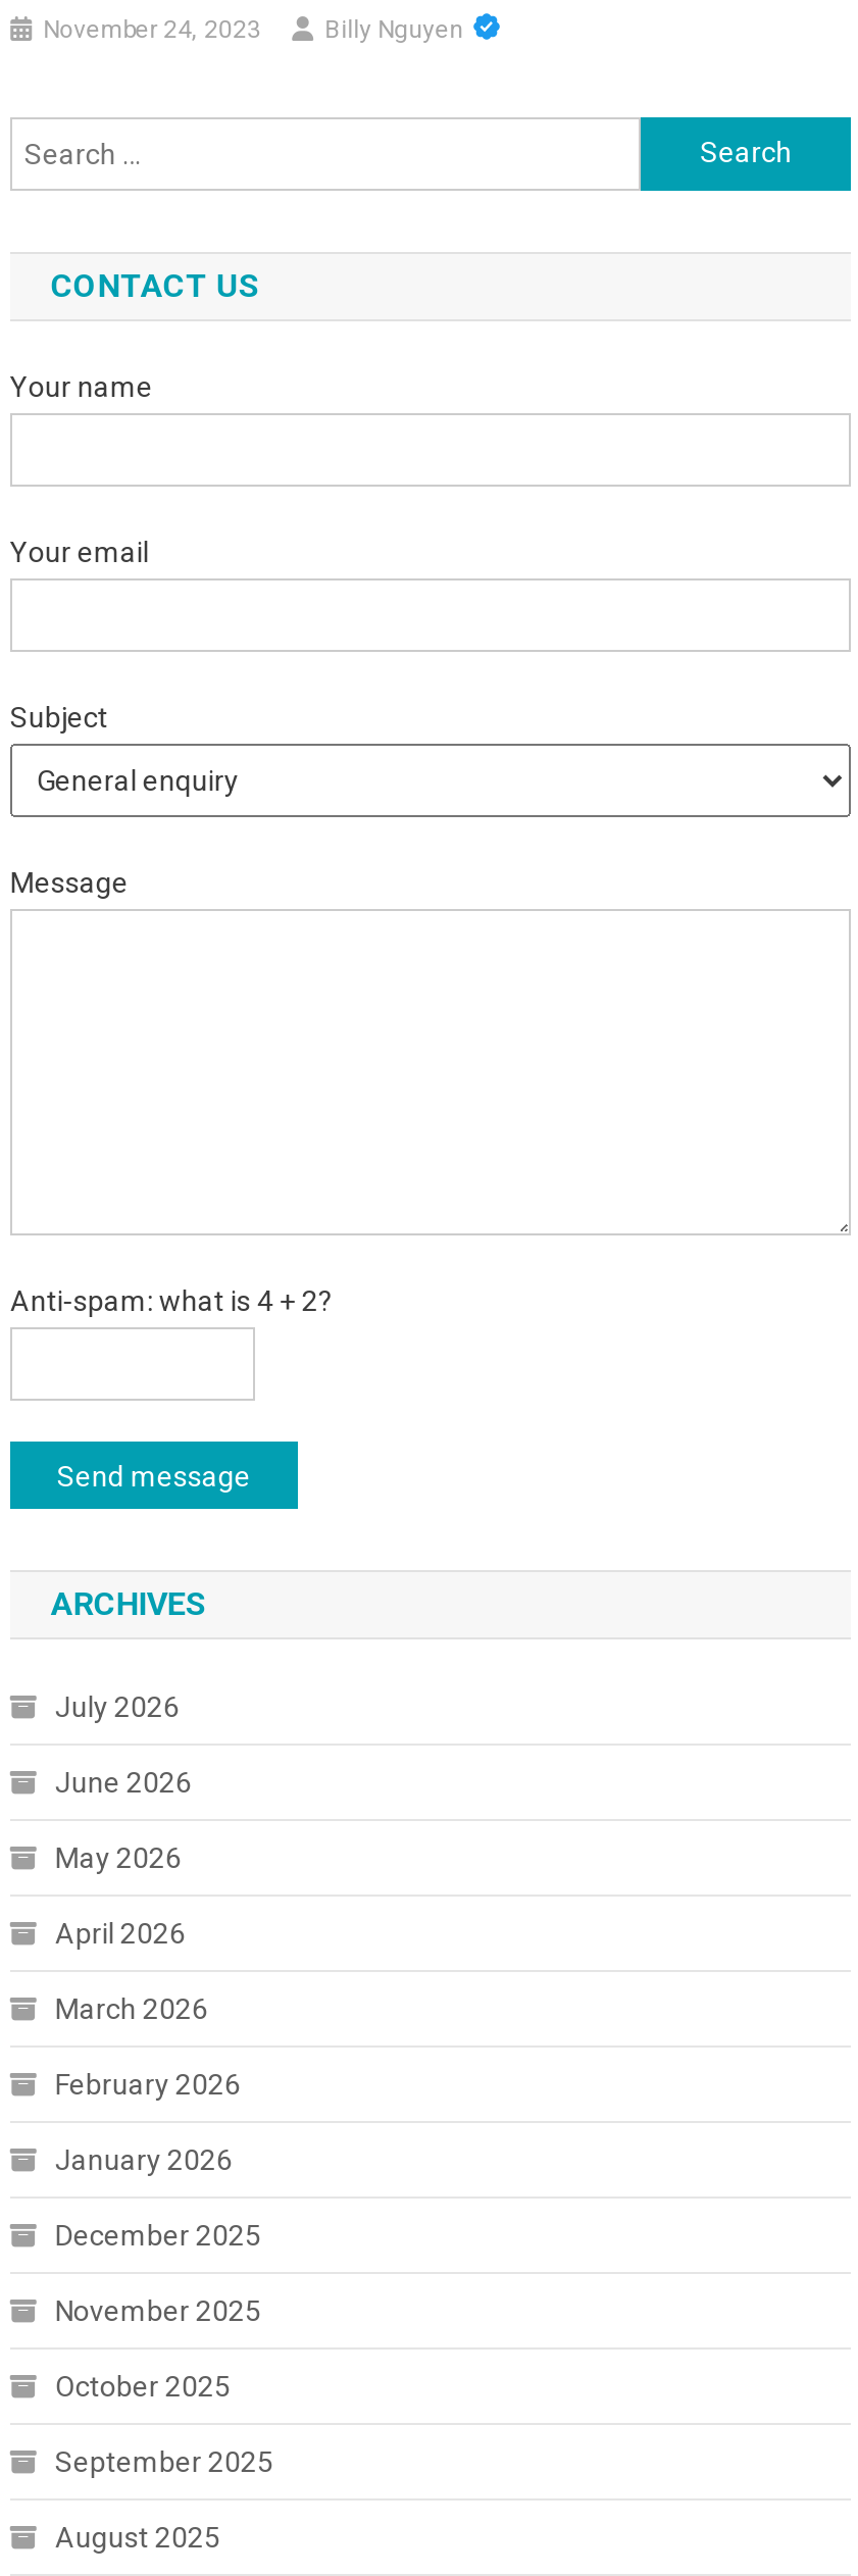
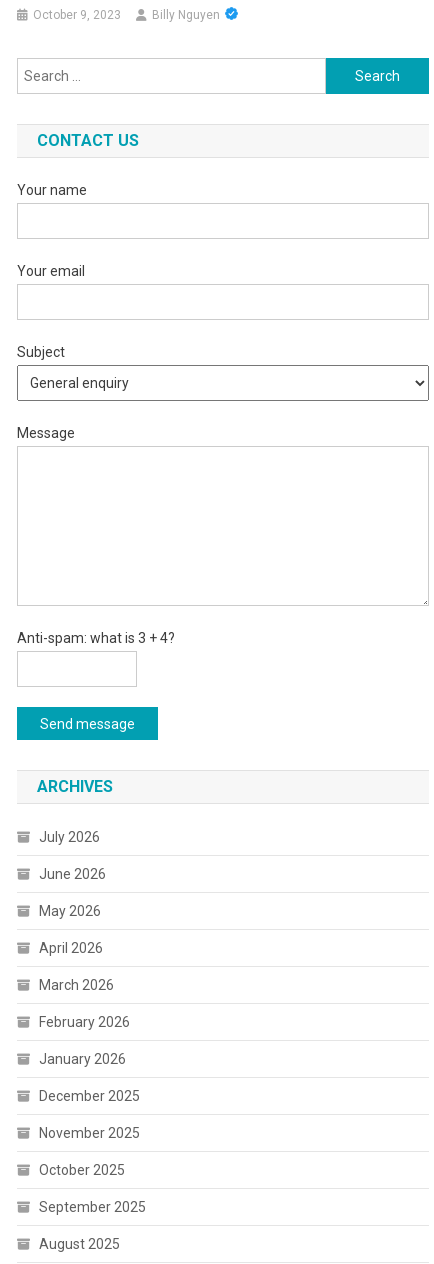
[43,14,261,42] November 24, 2023 -> [33,8,121,22] October 9, 2023
[10,1283,332,1316] Anti-spam: what is 4 + 2? -> [17,630,175,646] Anti-spam: what is 3 + 4?

